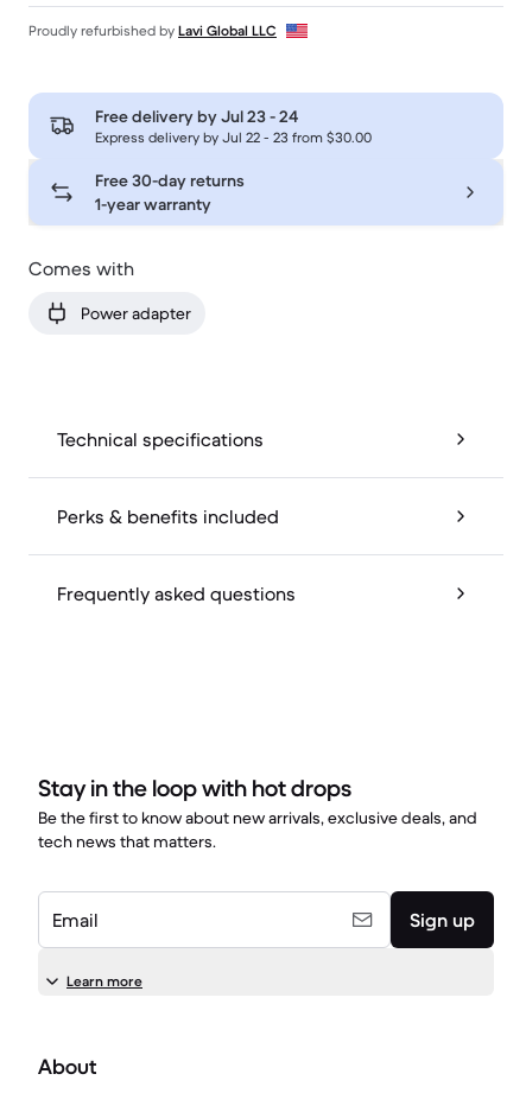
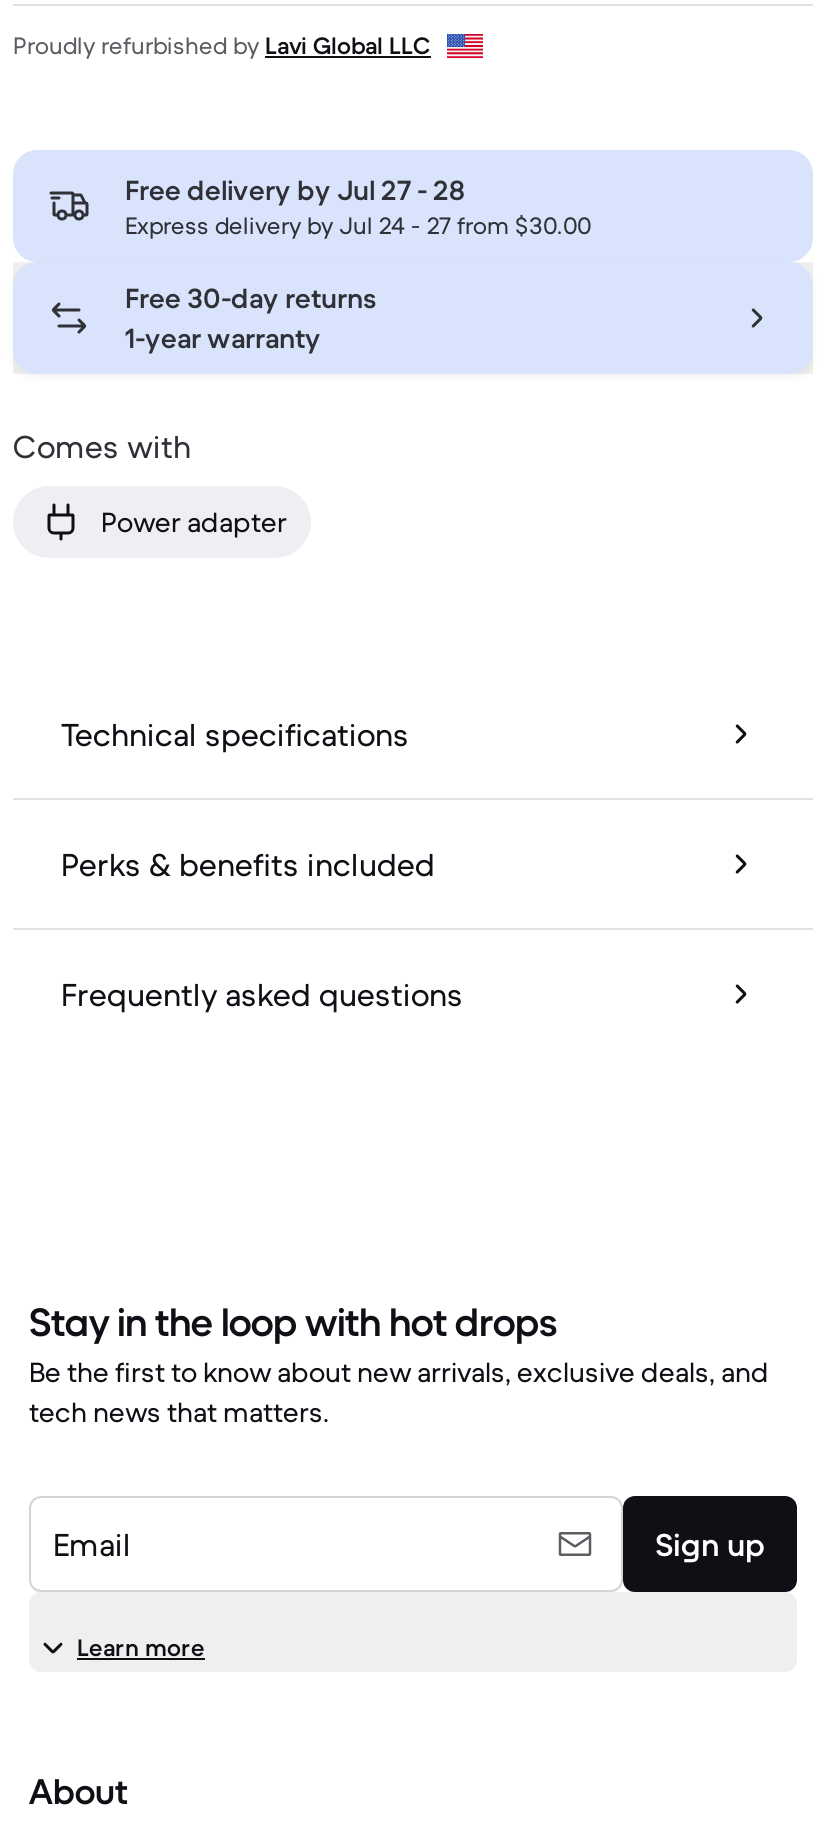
[95,106,298,127] Free delivery by Jul 23 - 24 -> [125,173,465,209] Free delivery by Jul 27 - 28
[95,129,372,146] Express delivery by Jul 22 - 23 from $30.00 -> [125,211,591,241] Express delivery by Jul 24 - 27 from $30.00

